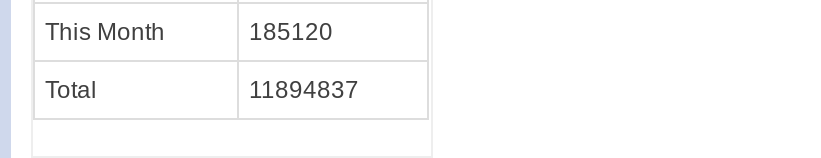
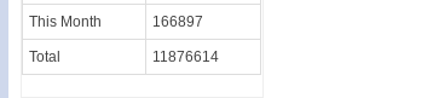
[249,18,333,46] 185120 -> [152,13,203,30] 166897
[249,76,359,104] 11894837 -> [152,48,219,65] 11876614

